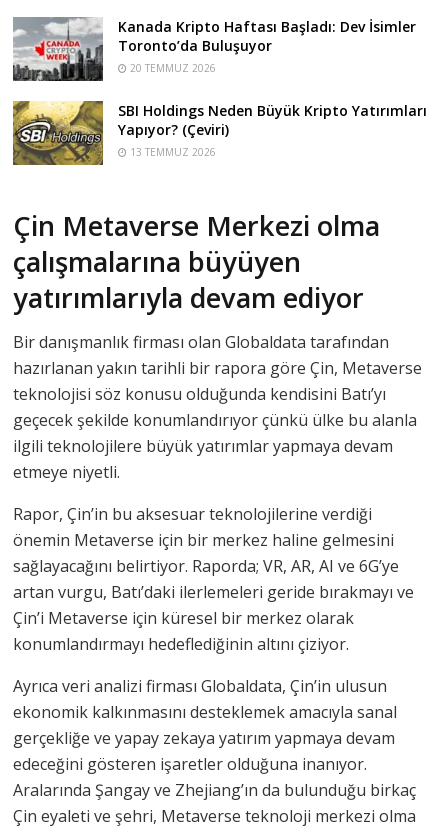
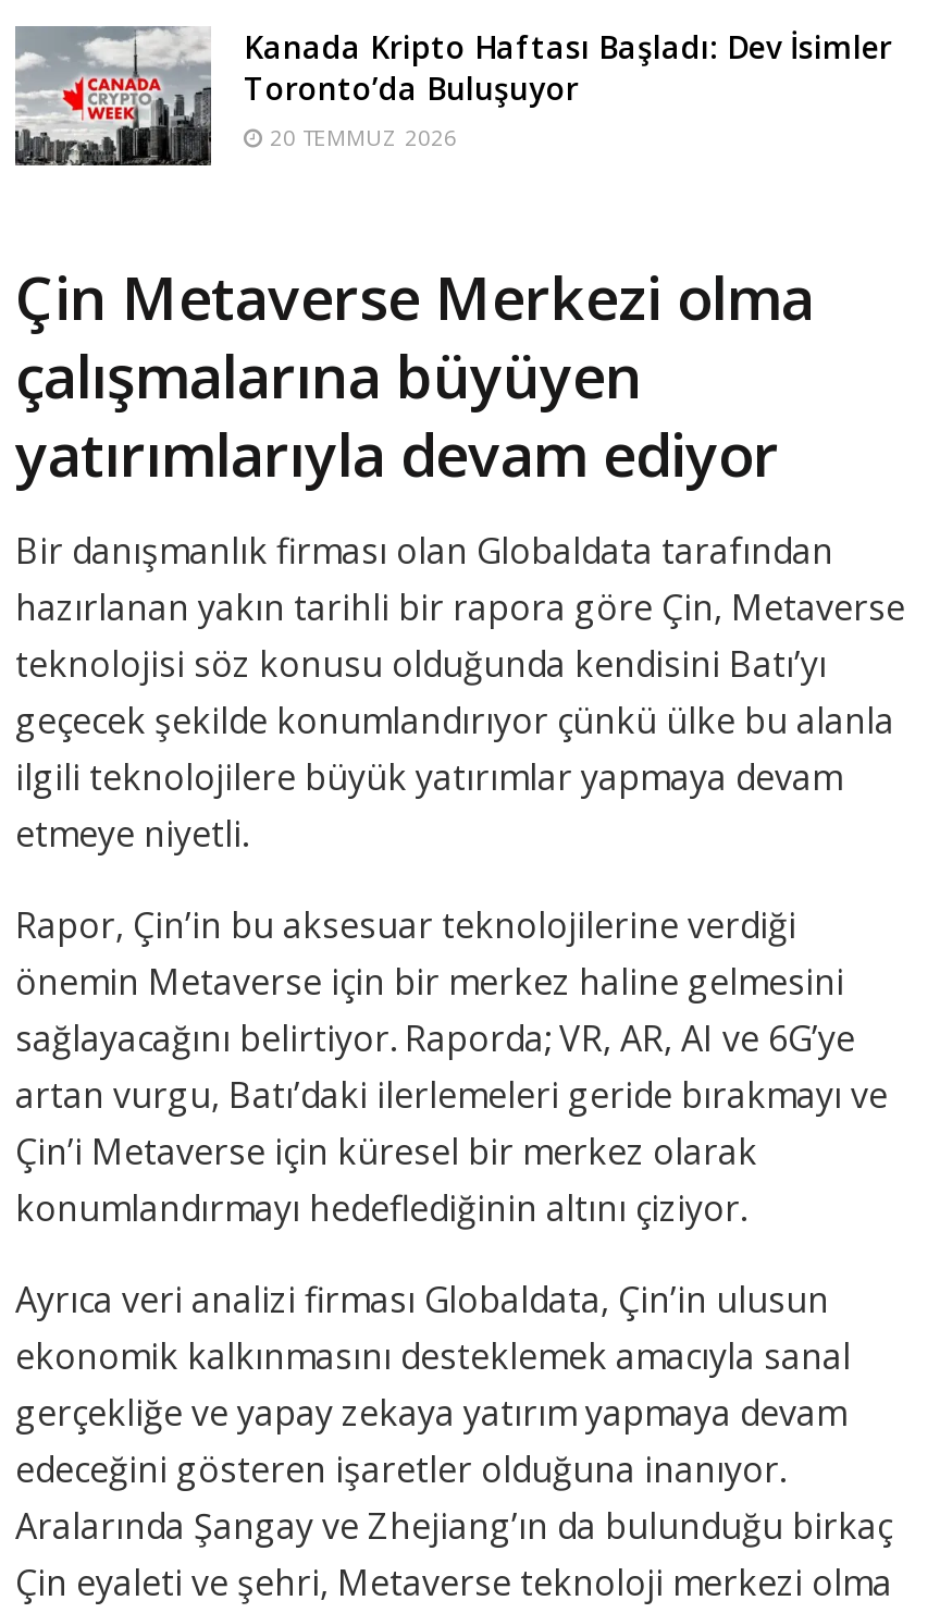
[12,100,427,166] [image] | SBI Holdings Neden Büyük Kripto Yatırımları | Yapıyor? (Çeviri) | 13 TEMMUZ 2026 -> none

